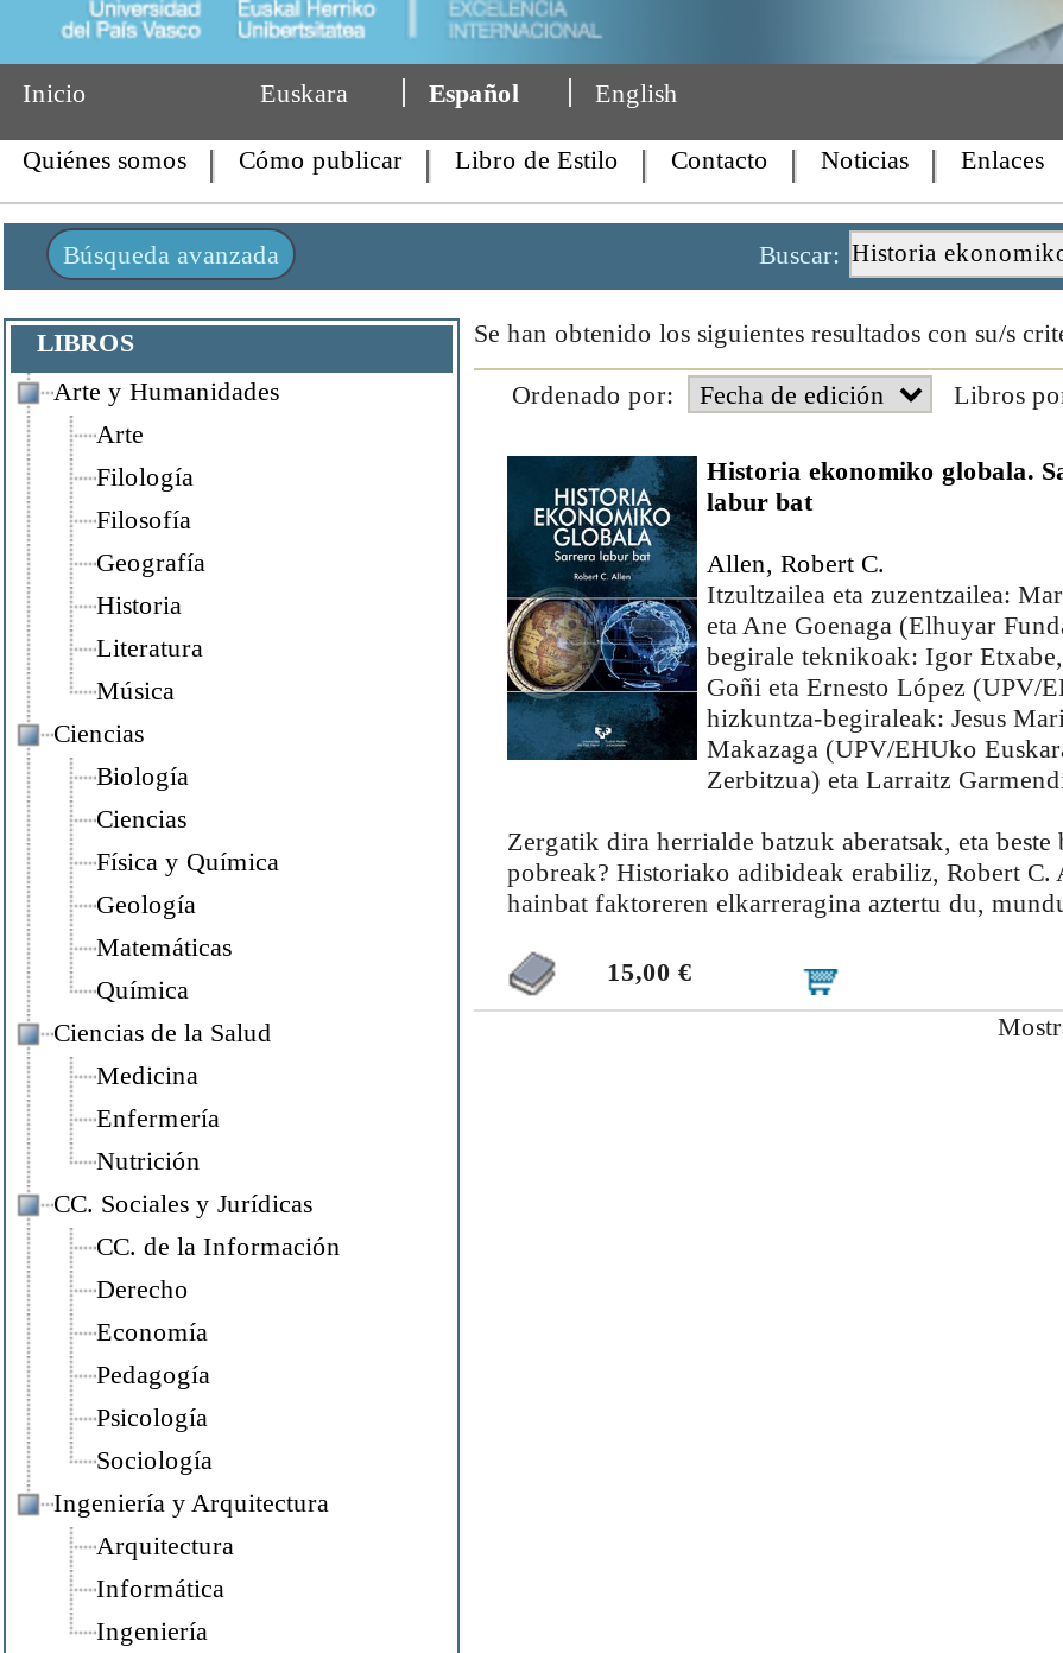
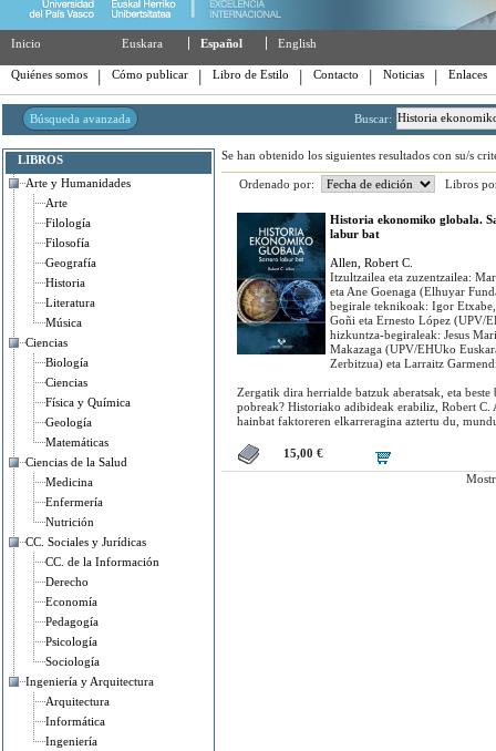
[96,975,189,1003] Química -> none

